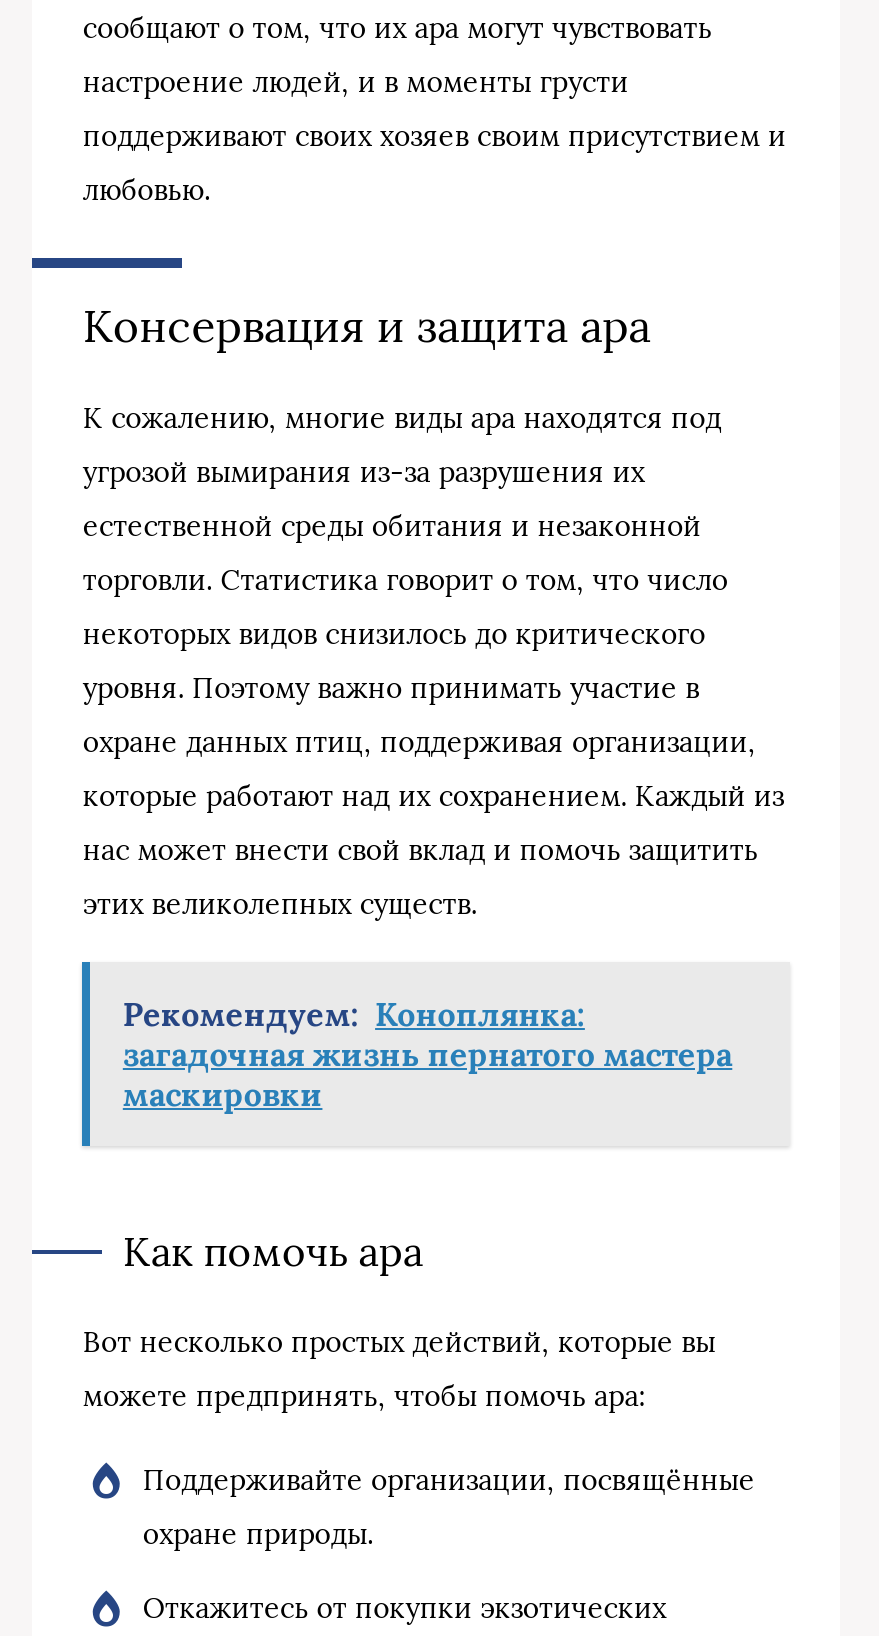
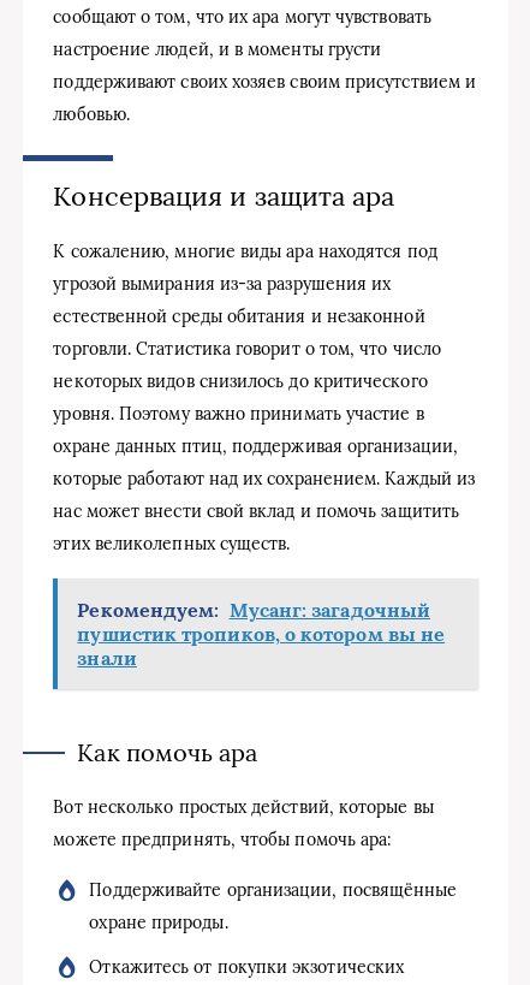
[123,993,732,1113] Рекомендуем: Коноплянка: | загадочная жизнь пернатого мастера | маскировки -> [77,597,445,669] Рекомендуем: Мусанг: загадочный | пушистик тропиков, о котором вы не | знали

